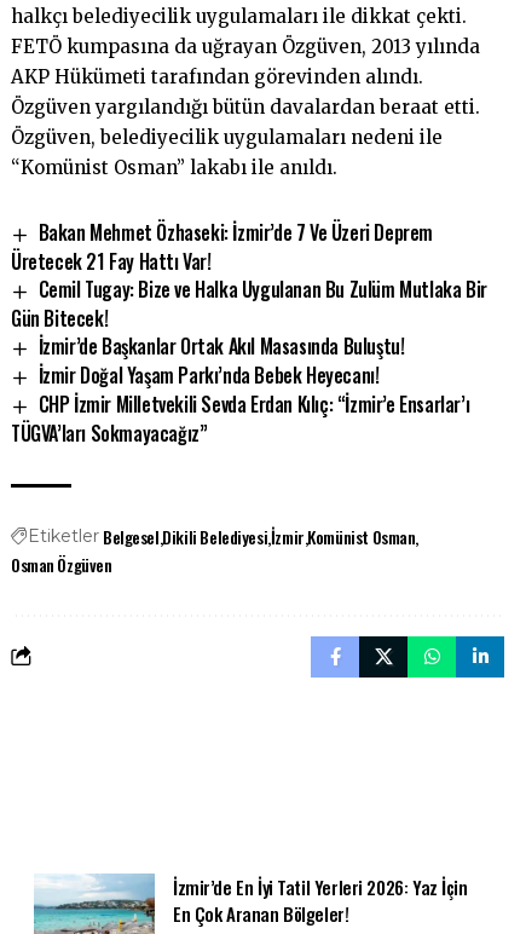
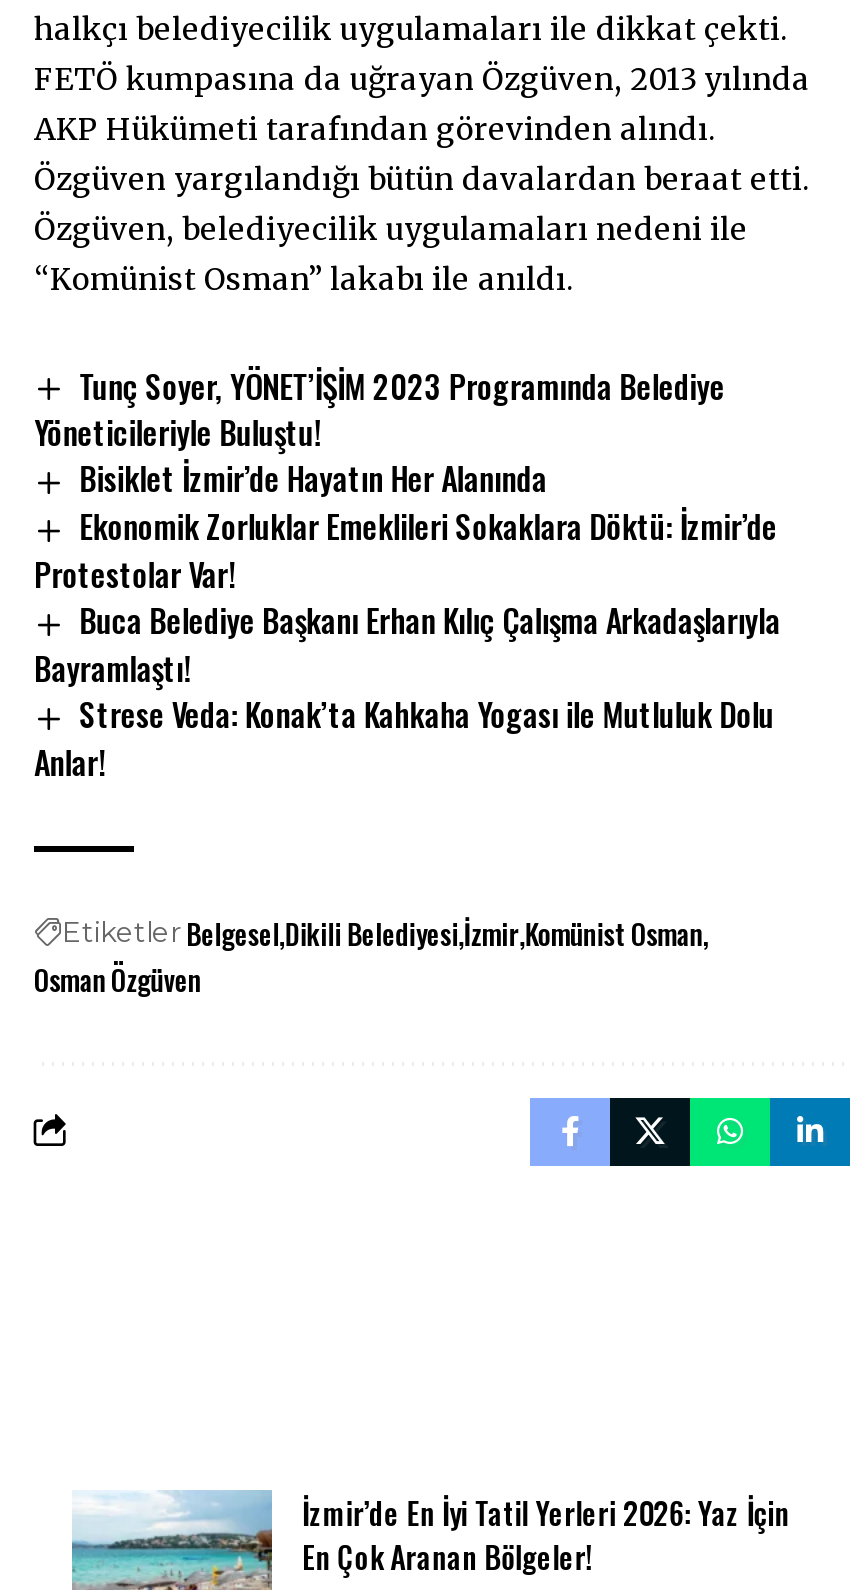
[11,218,487,448] Bakan Mehmet Özhaseki: İzmir’de 7 Ve Üzeri Deprem | Üretecek 21 Fay Hattı Var! | Cemil Tugay: Bize ve Halka Uygulanan Bu Zulüm Mutlaka Bir | Gün Bitecek! | İzmir’de Başkanlar Ortak Akıl Masasında Buluştu! | İzmir Doğal Yaşam Parkı’nda Bebek Heyecanı! | CHP İzmir Milletvekili Sevda Erdan Kılıç: “İzmir’e Ensarlar’ı | TÜGVA’ları Sokmayacağız” -> [34,361,780,786] Tunç Soyer, YÖNET’İŞİM 2023 Programında Belediye | Yöneticileriyle Buluştu! | Bisiklet İzmir’de Hayatın Her Alanında | Ekonomik Zorluklar Emeklileri Sokaklara Döktü: İzmir’de | Protestolar Var! | Buca Belediye Başkanı Erhan Kılıç Çalışma Arkadaşlarıyla | Bayramlaştı! | Strese Veda: Konak’ta Kahkaha Yogası ile Mutluluk Dolu | Anlar!

